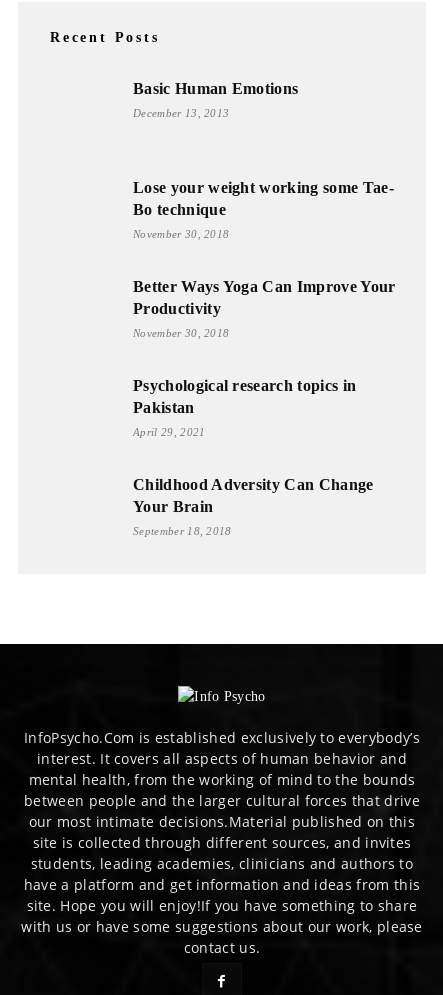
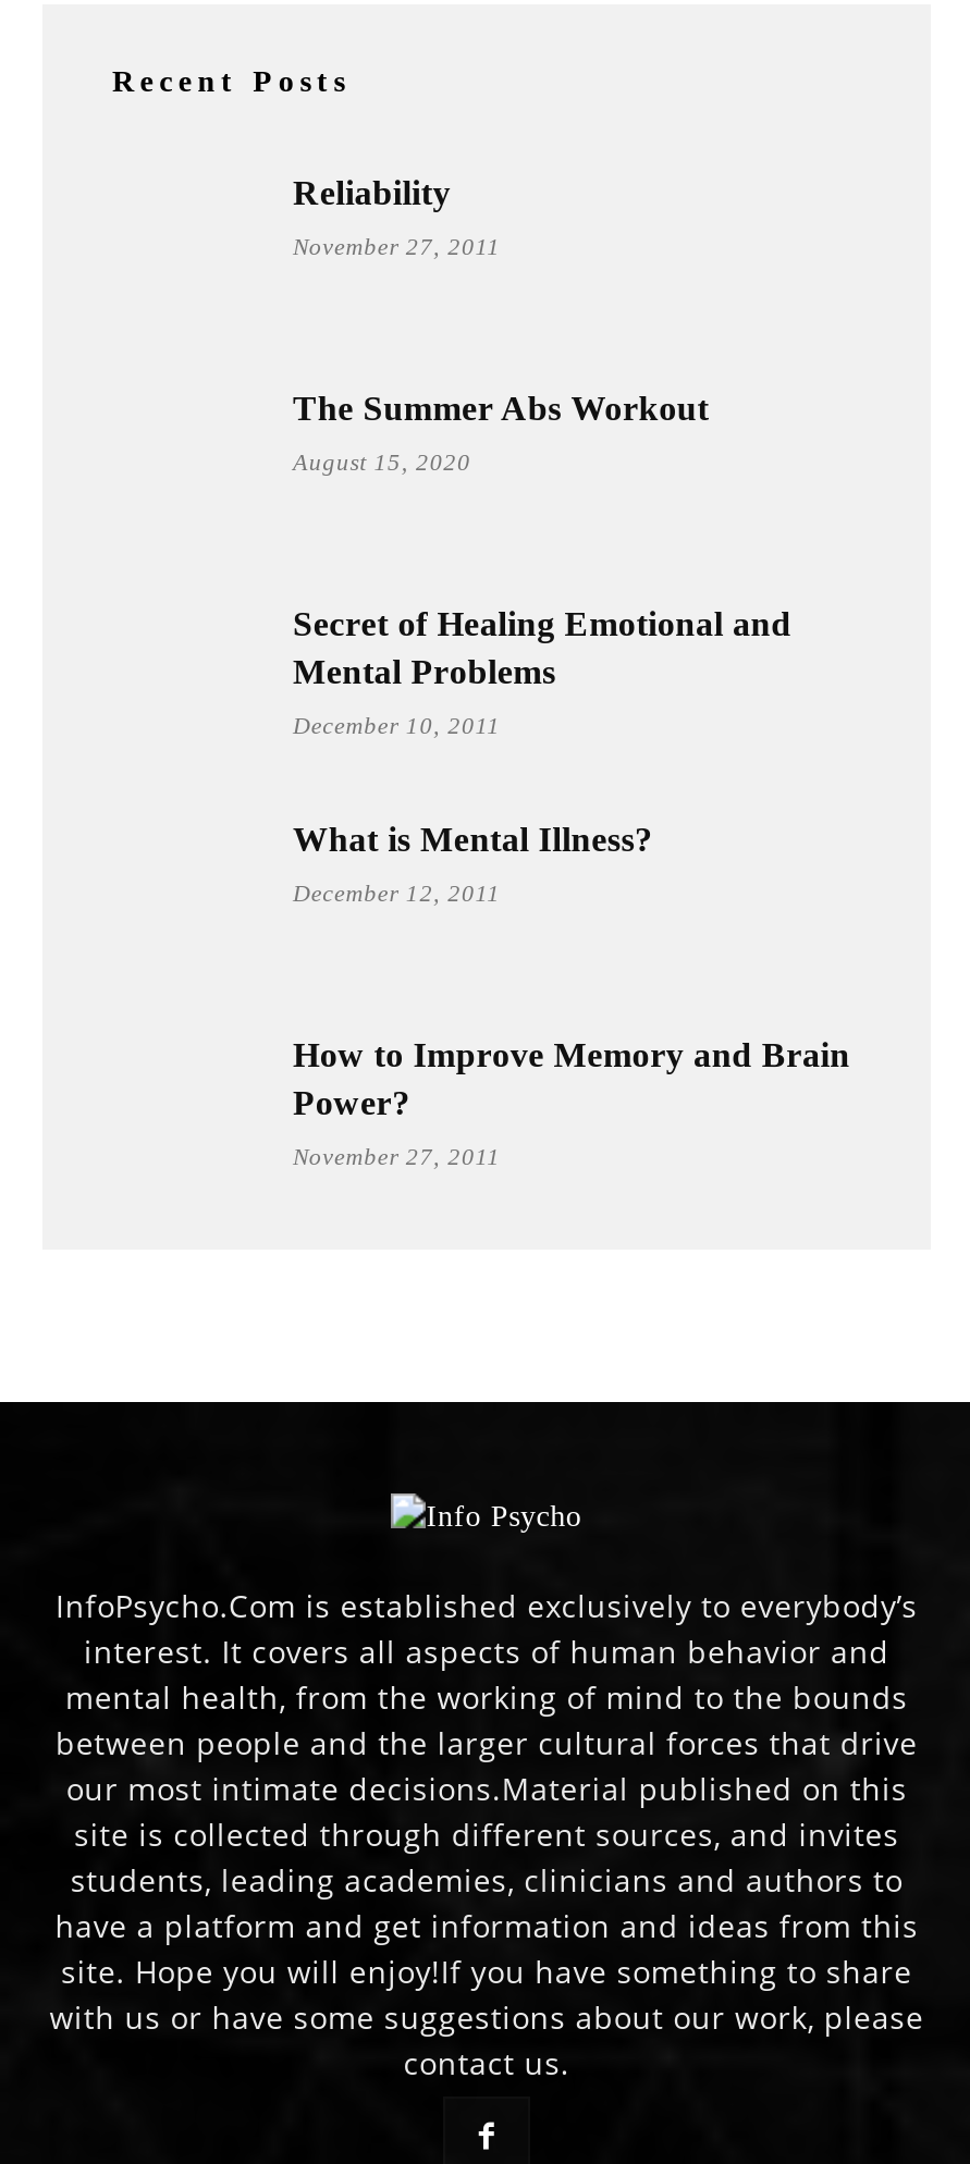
[133,80,298,97] Basic Human Emotions -> [293,174,451,211] Reliability
[133,107,229,119] December 13, 2013 -> [293,233,501,259] November 27, 2011
[133,179,394,218] Lose your weight working some Tae- | Bo technique -> [293,389,709,426] The Summer Abs Workout
[133,228,229,240] November 30, 2018 -> [293,448,471,474] August 15, 2020
[133,278,396,317] Better Ways Yoga Can Improve Your | Productivity -> [293,605,791,690] Secret of Healing Emotional and | Mental Problems
[133,327,229,339] November 30, 2018 -> [293,712,501,738] December 10, 2011
[133,377,356,416] Psychological research topics in | Pakistan -> [293,821,653,858] What is Mental Illness?
[133,426,205,438] April 29, 2021 -> [293,879,501,905] December 12, 2011
[133,476,374,515] Childhood Adversity Can Change | Your Brain -> [293,1036,850,1121] How to Improve Memory and Brain | Power?
[133,525,232,537] September 18, 2018 -> [293,1143,501,1169] November 27, 2011

